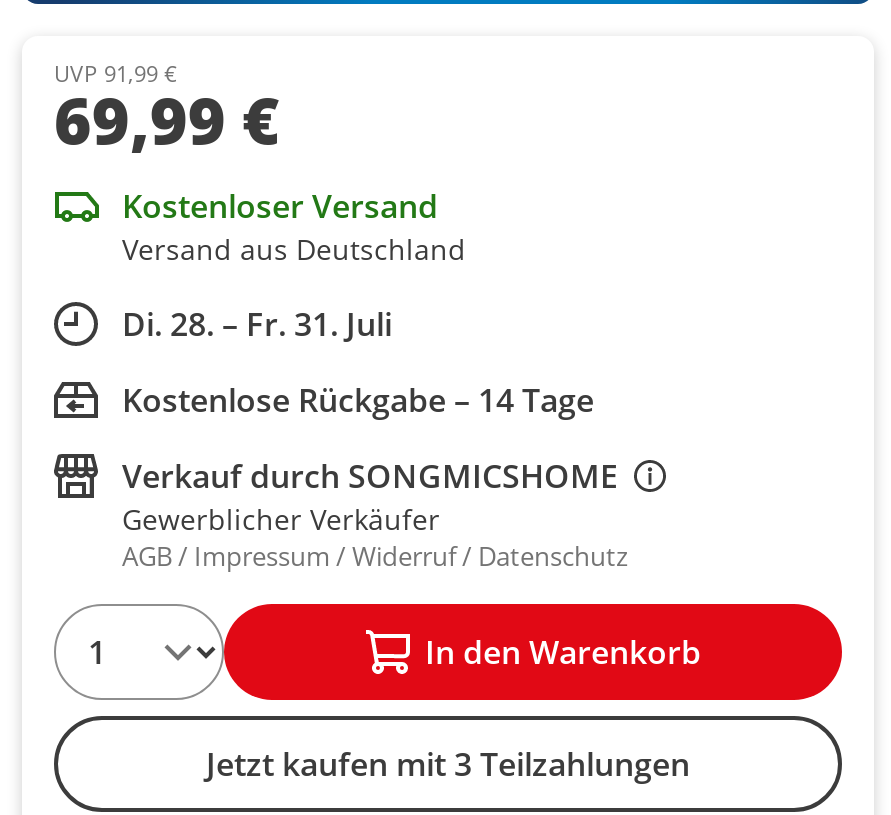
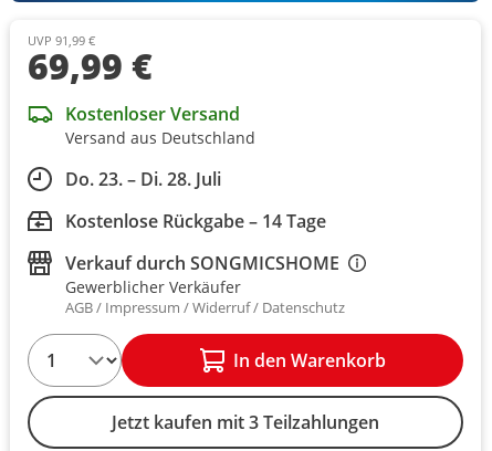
[122,302,392,346] Di. 28. – Fr. 31. Juli -> [65,167,221,191] Do. 23. – Di. 28. Juli

